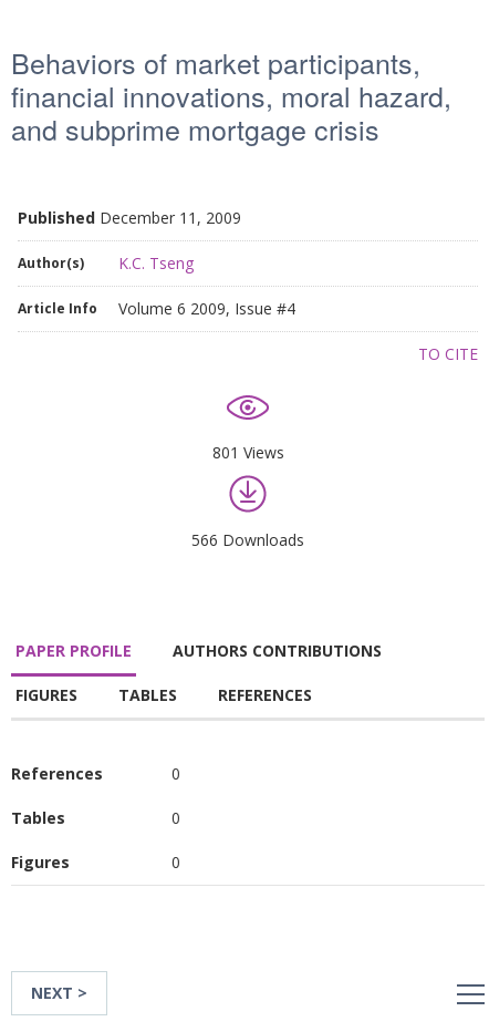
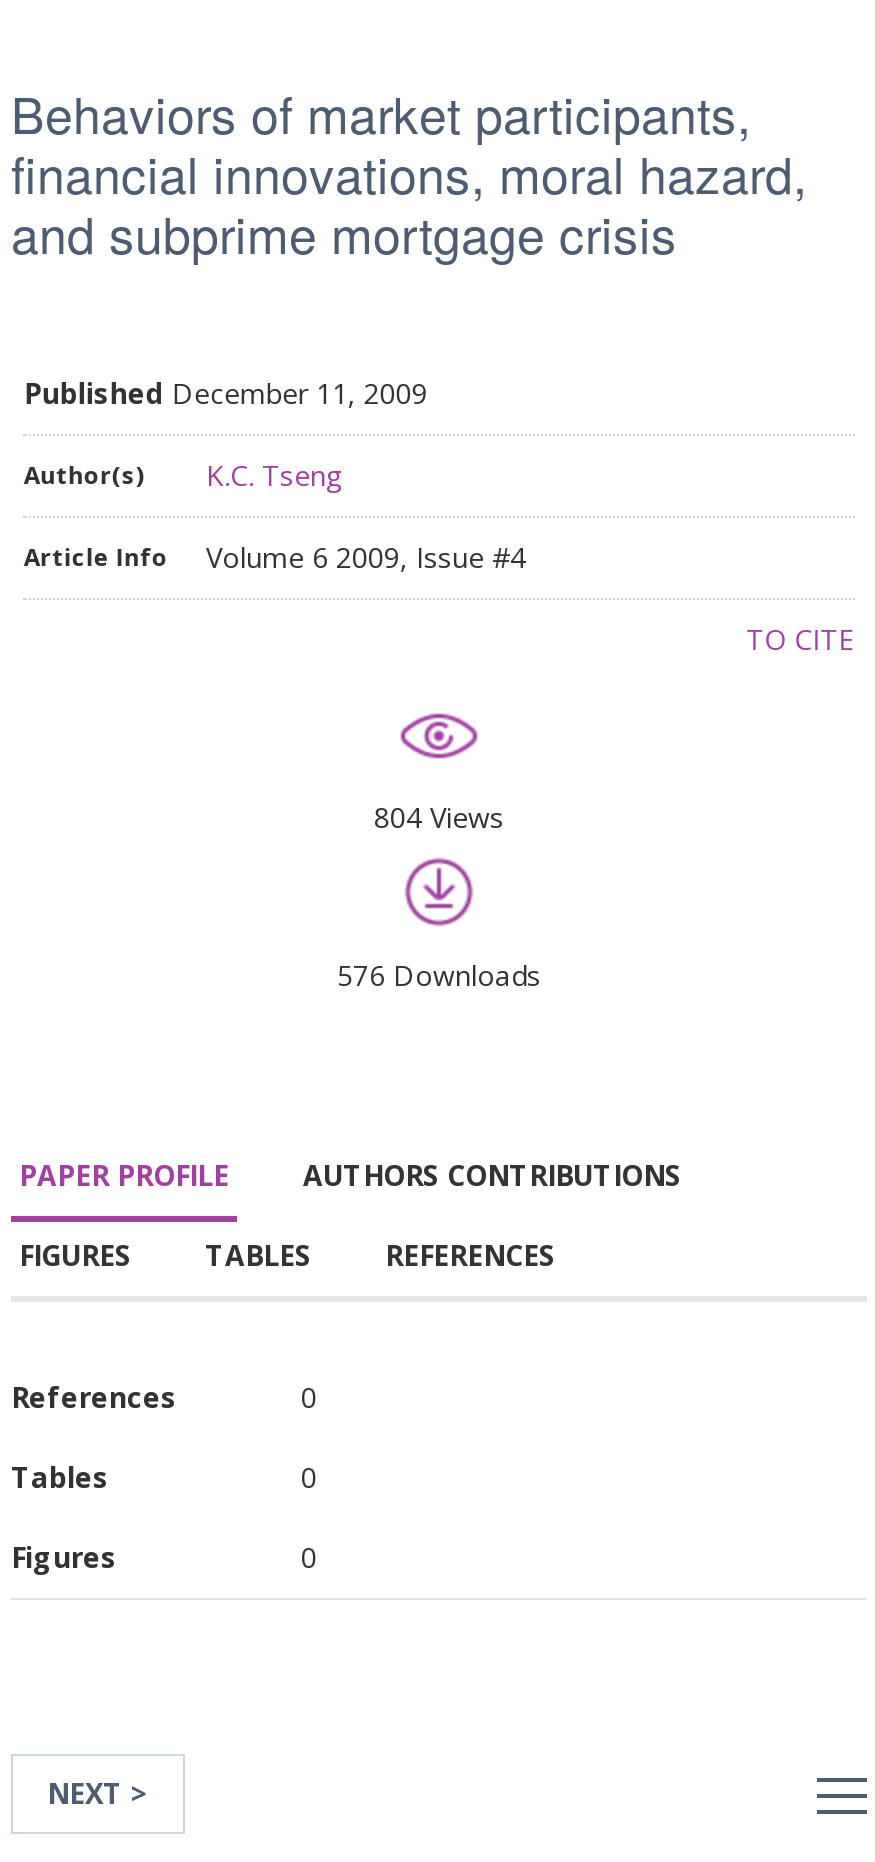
[212,442,284,463] 801 Views -> [374,798,504,836] 804 Views
[191,529,304,550] 566 Downloads -> [337,956,541,994] 576 Downloads

